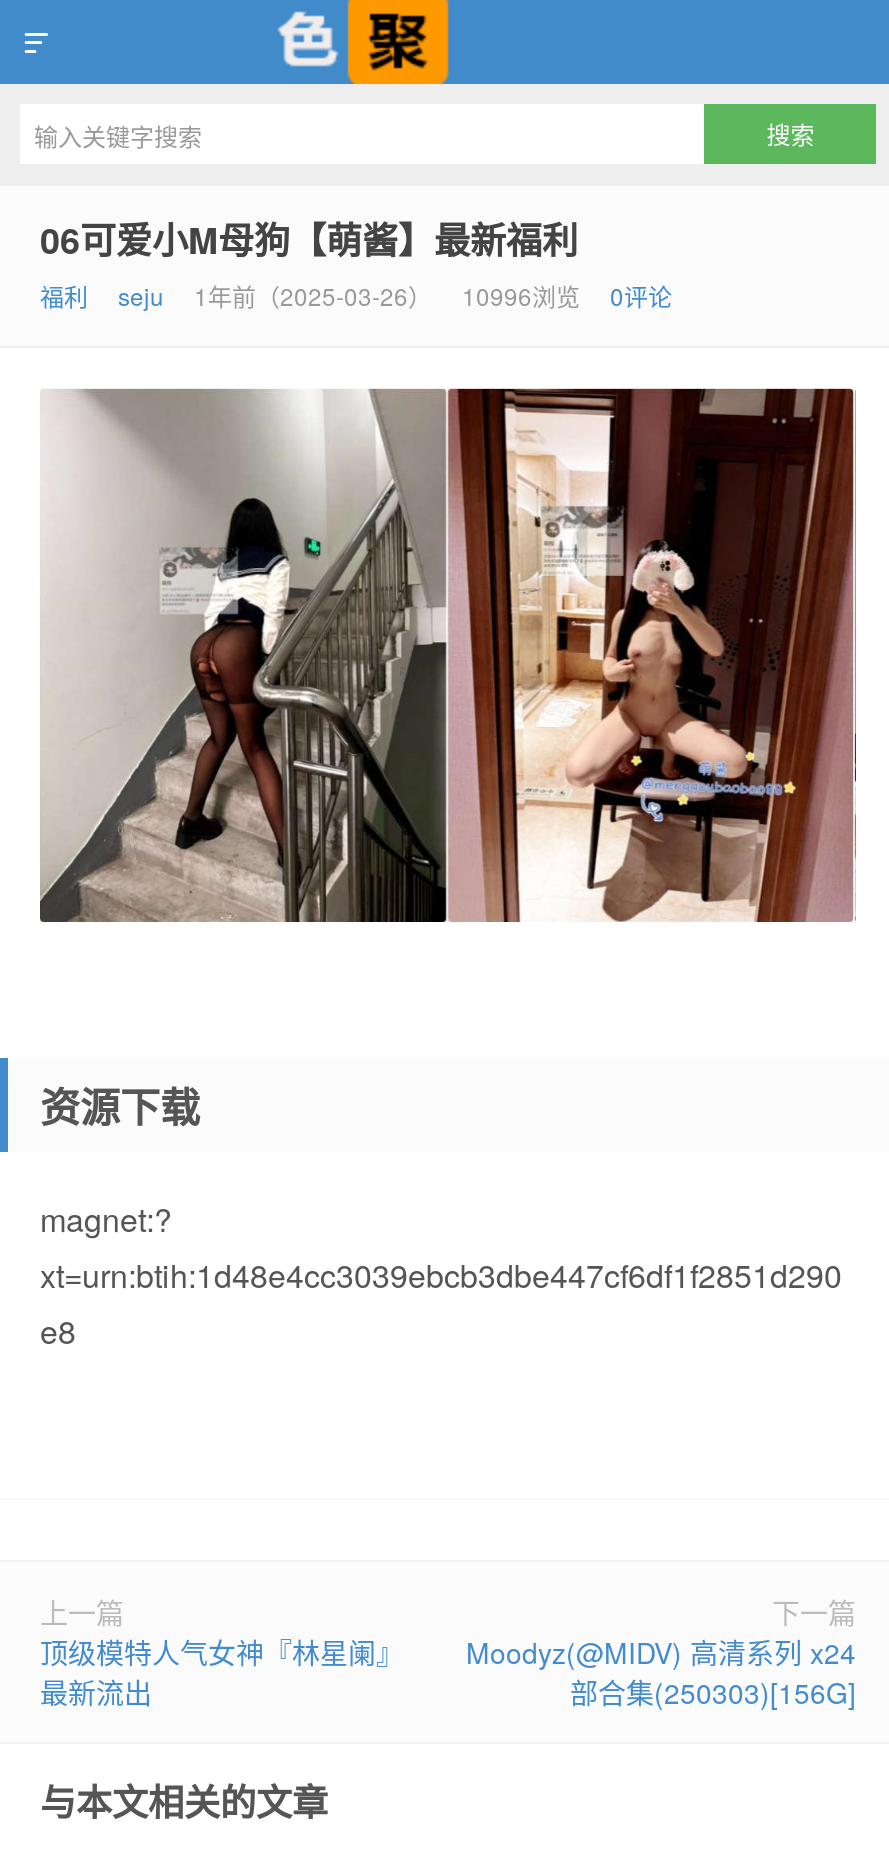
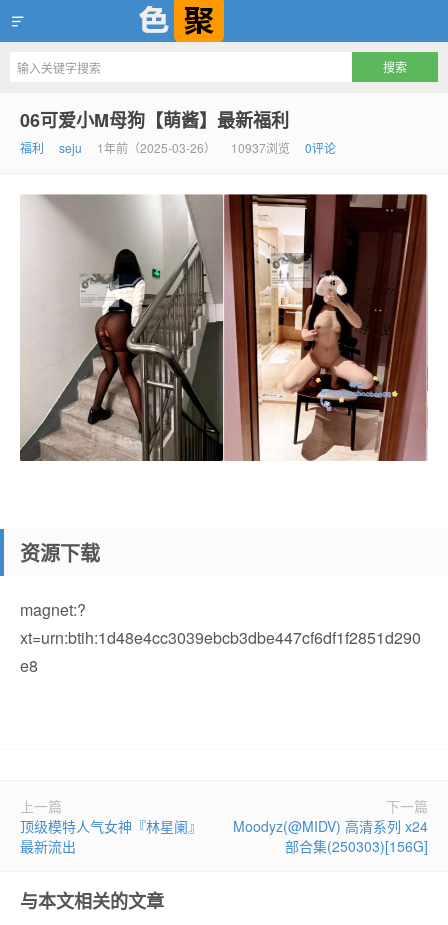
[40,278,672,312] 福利 seju 1年前（2025-03-26） 10996浏览 0评论 -> [20,139,336,156] 福利 seju 1年前（2025-03-26） 10937浏览 0评论

